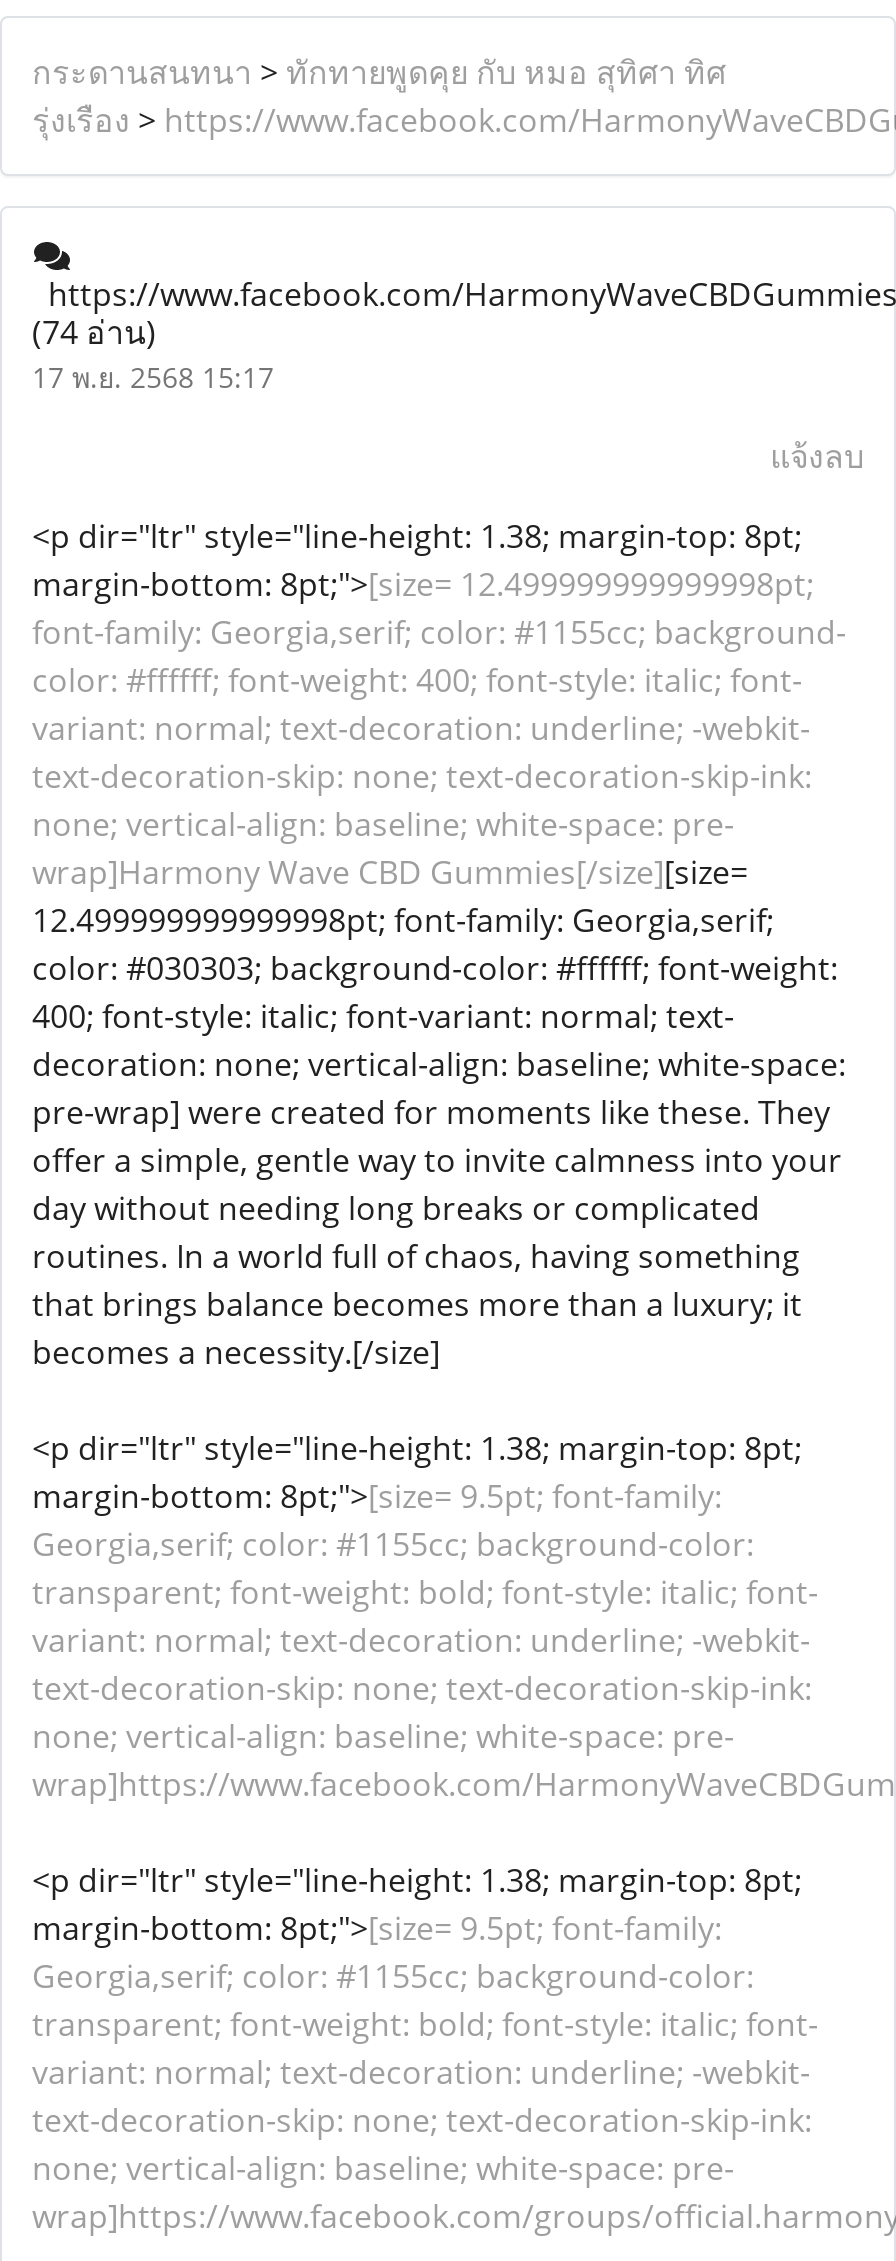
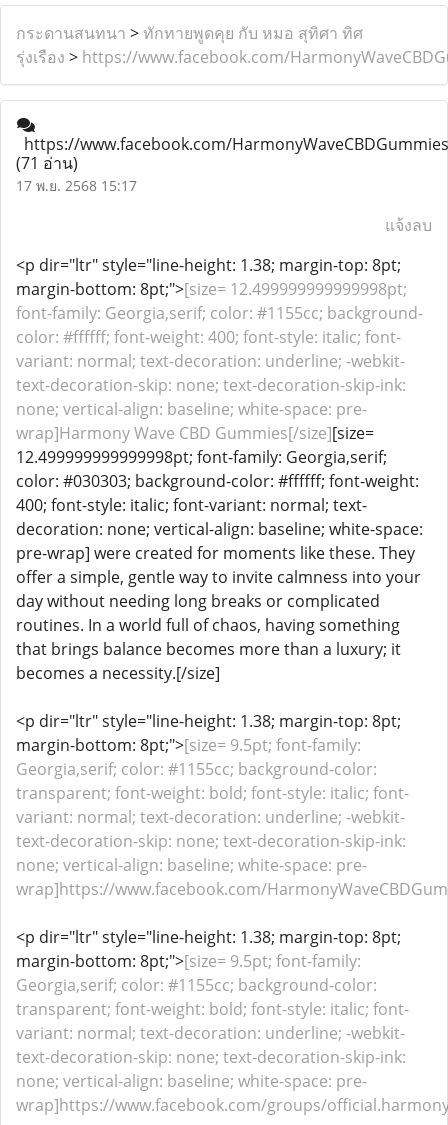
[32,310,156,354] (74 อ่าน) -> [16,152,78,174] (71 อ่าน)

